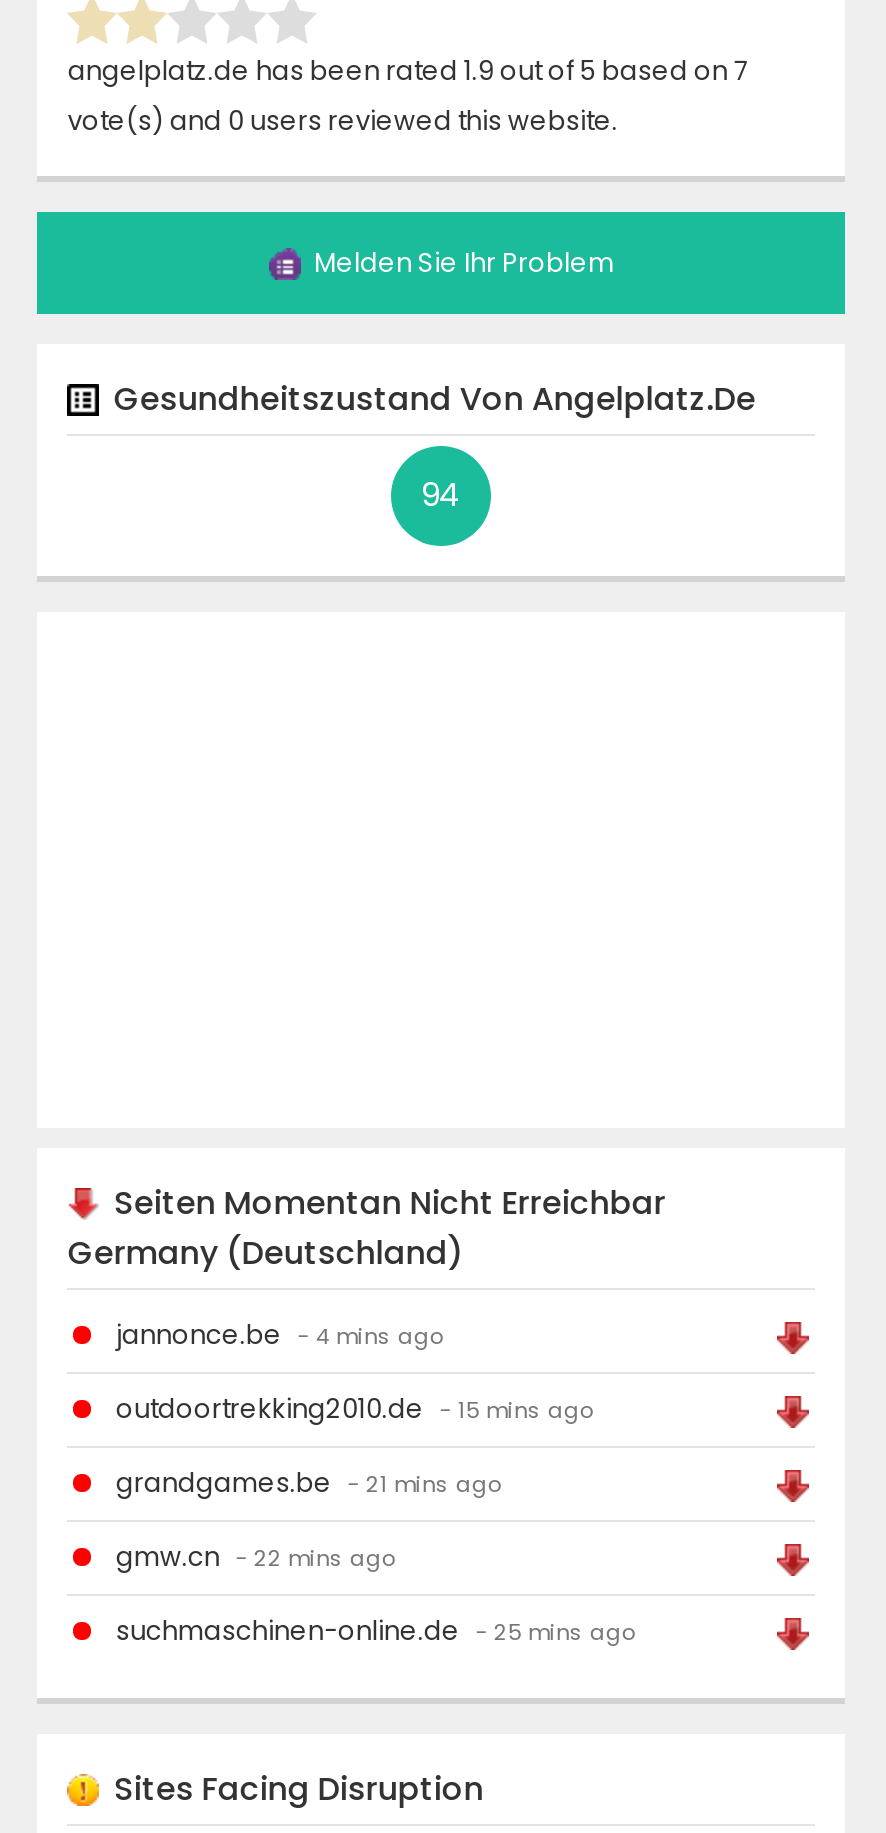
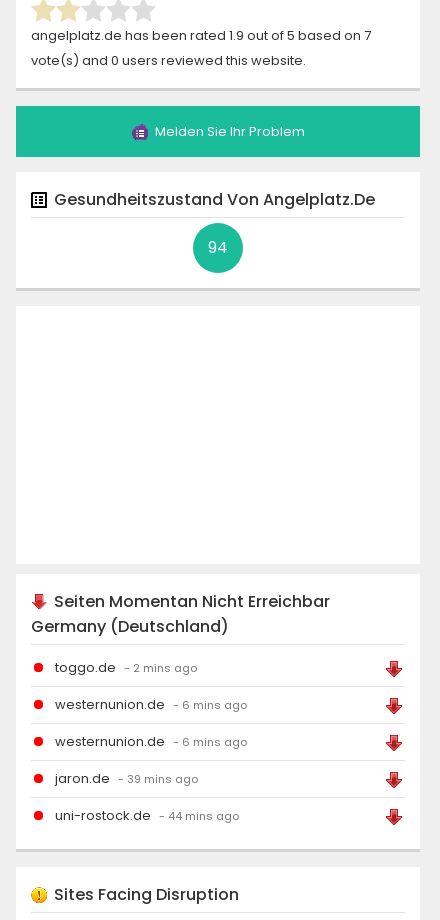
[116,1315,444,1353] jannonce.be - 4 mins ago -> [55,658,197,677] toggo.de - 2 mins ago
[116,1389,594,1427] outdoortrekking2010.de - 15 mins ago -> [55,695,247,714] westernunion.de - 6 mins ago
[116,1463,502,1501] grandgames.be - 21 mins ago -> [55,732,247,751] westernunion.de - 6 mins ago
[116,1537,396,1575] gmw.cn - 22 mins ago -> [55,769,198,788] jaron.de - 39 mins ago
[116,1611,636,1649] suchmaschinen-online.de - 25 mins ago -> [55,806,239,825] uni-rostock.de - 44 mins ago

